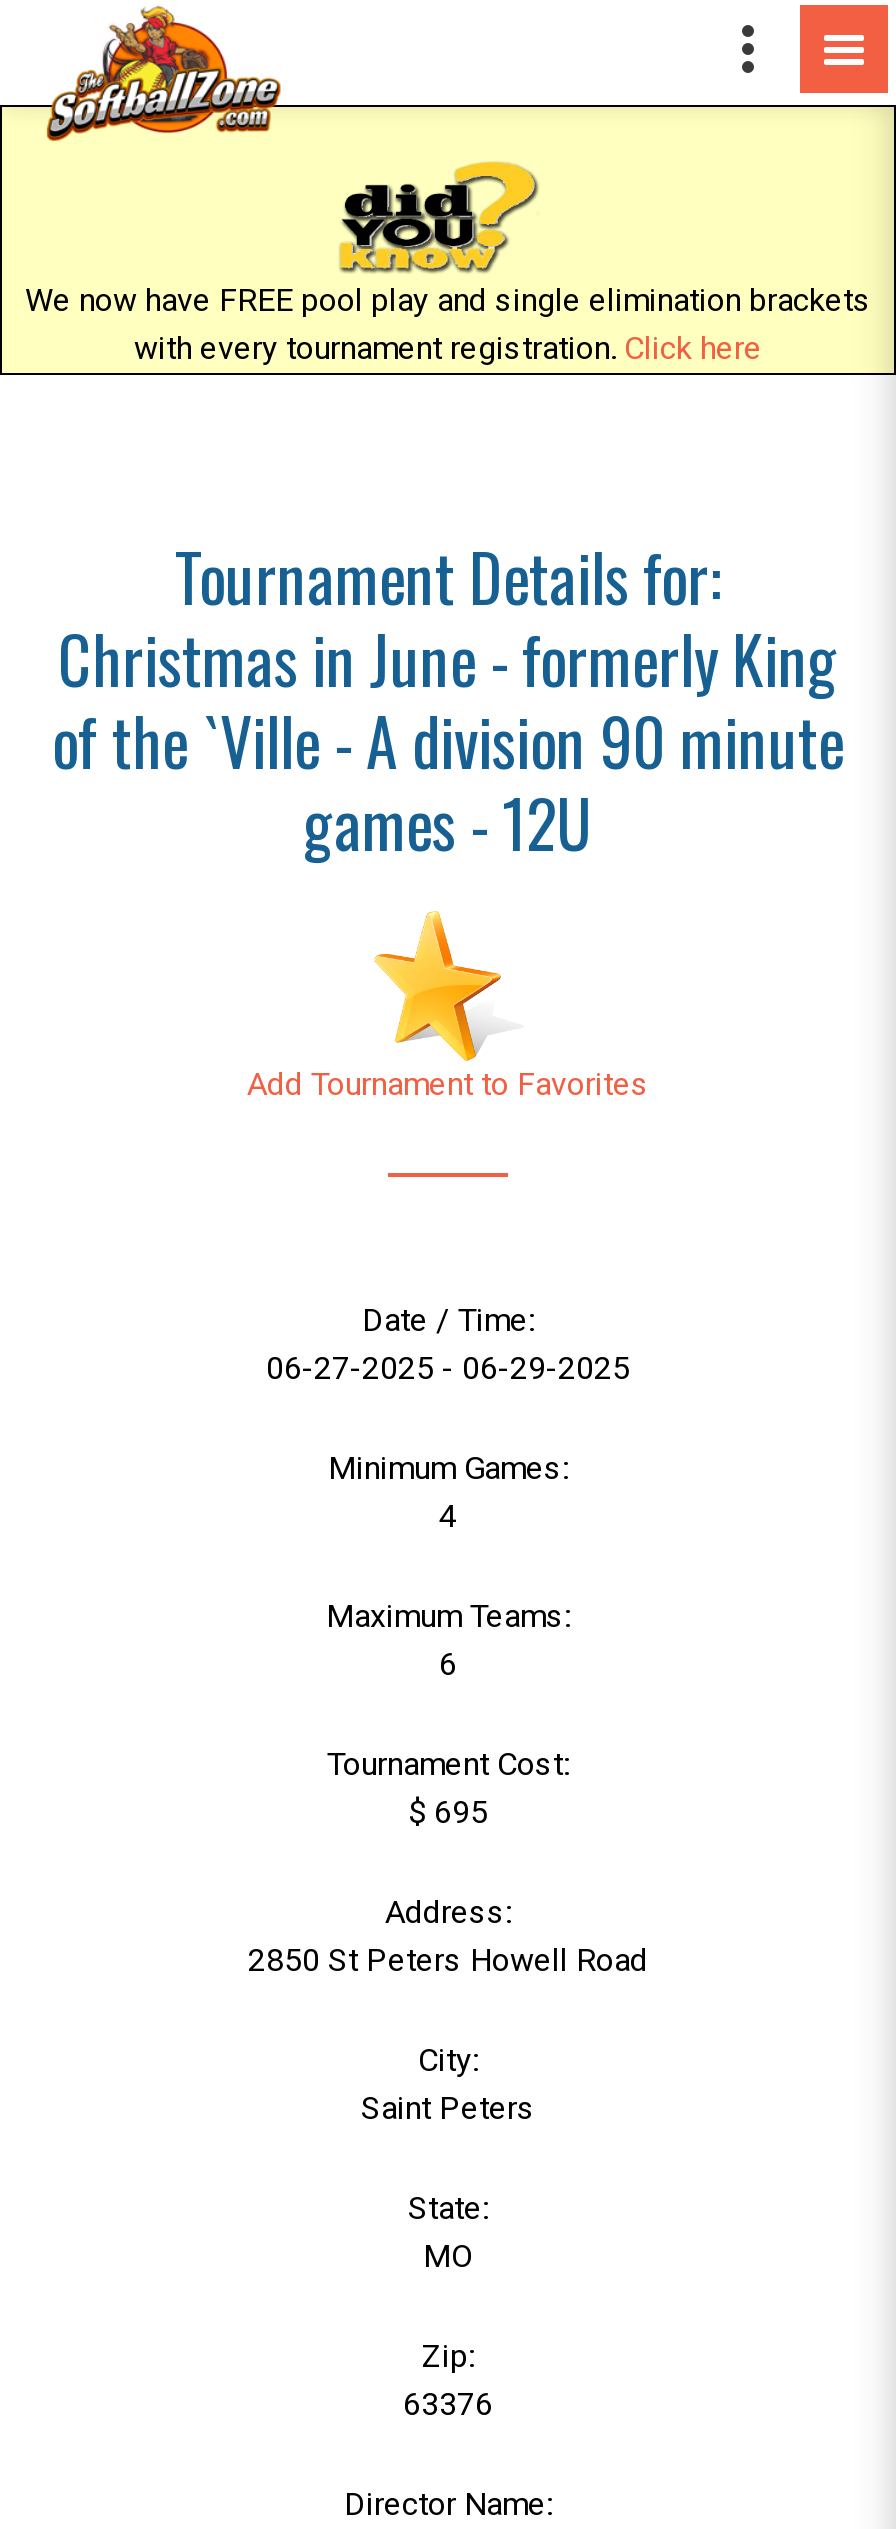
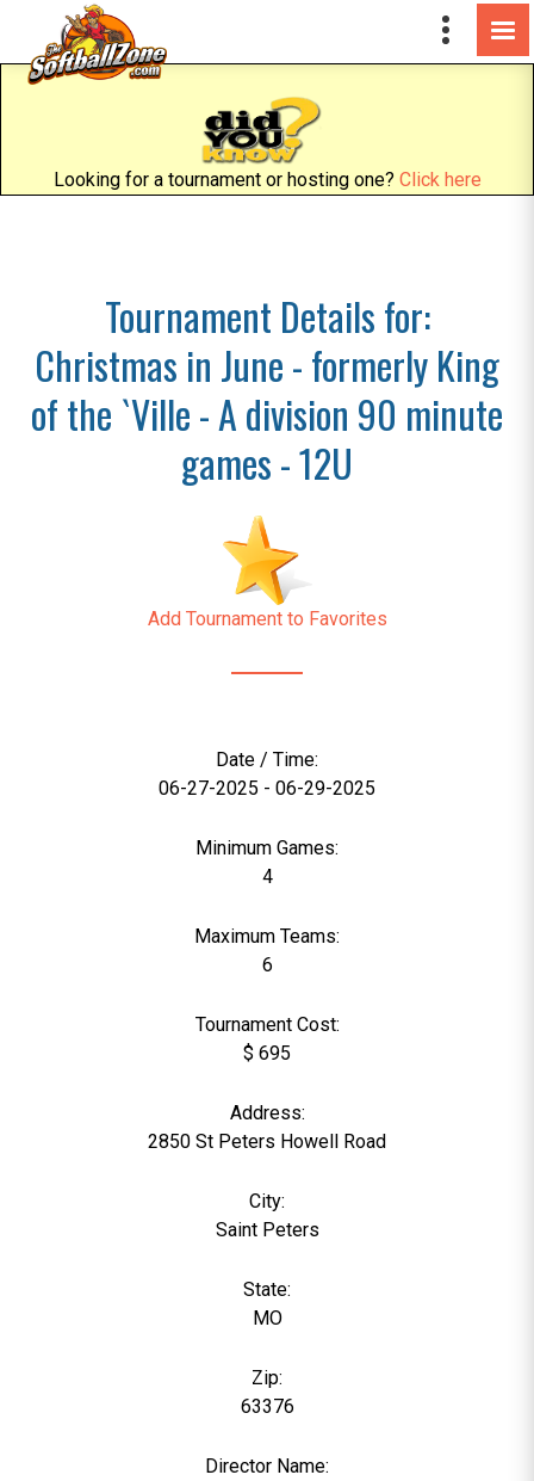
[25,281,871,367] We now have FREE pool play and single elimination brackets | with every tournament registration. Click here -> [53,168,481,191] Looking for a tournament or hosting one? Click here

